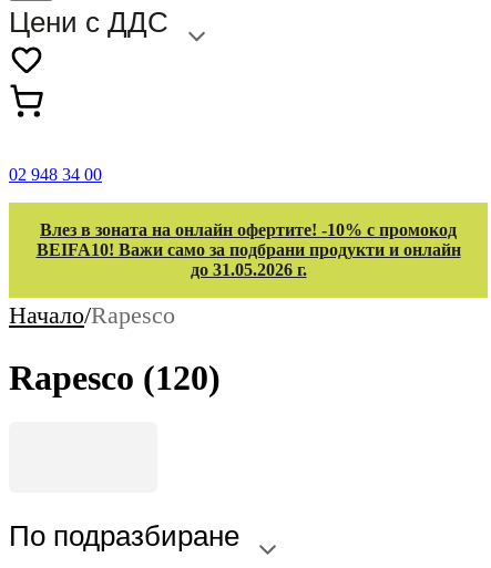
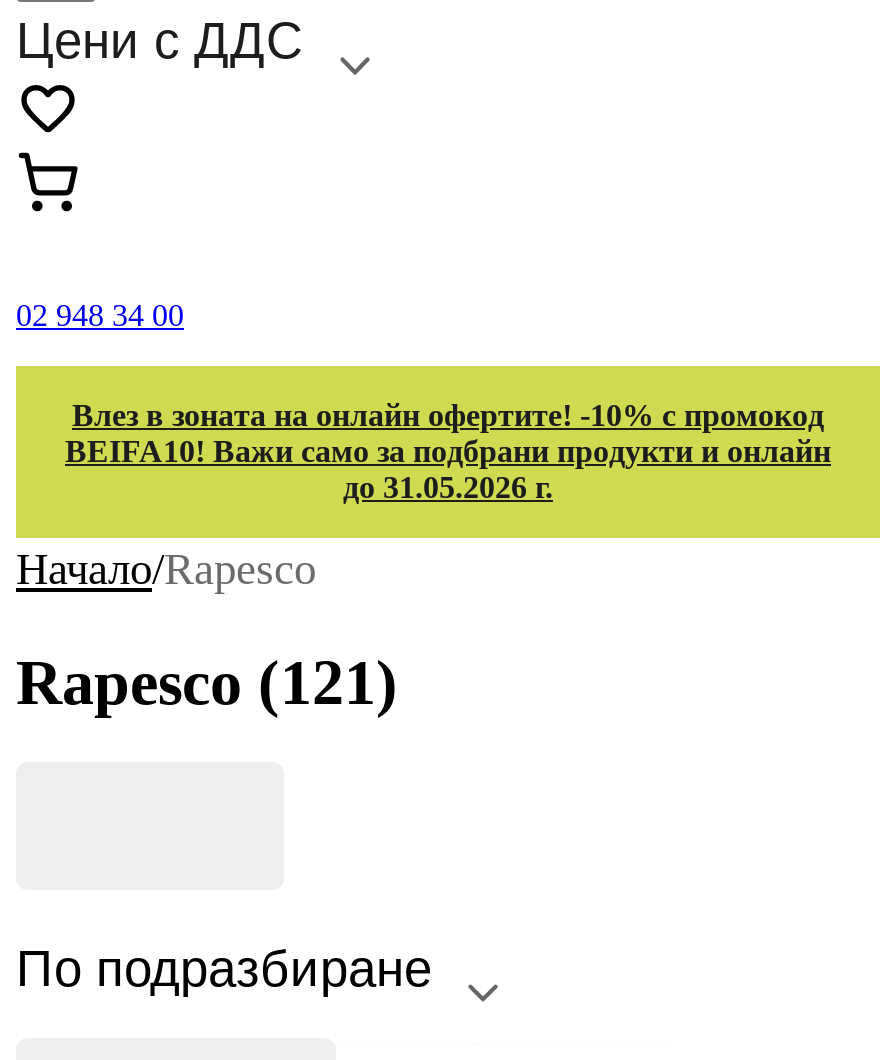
[9,357,221,397] Rapesco (120) -> [16,646,398,718] Rapesco (121)

